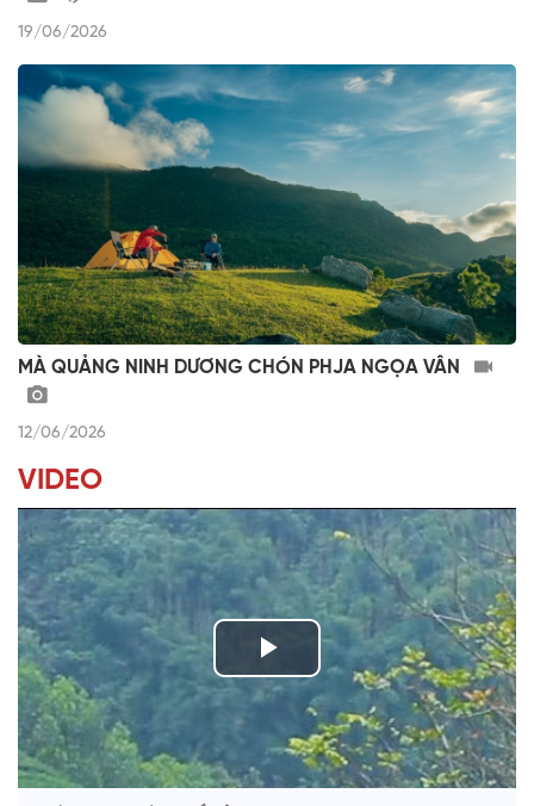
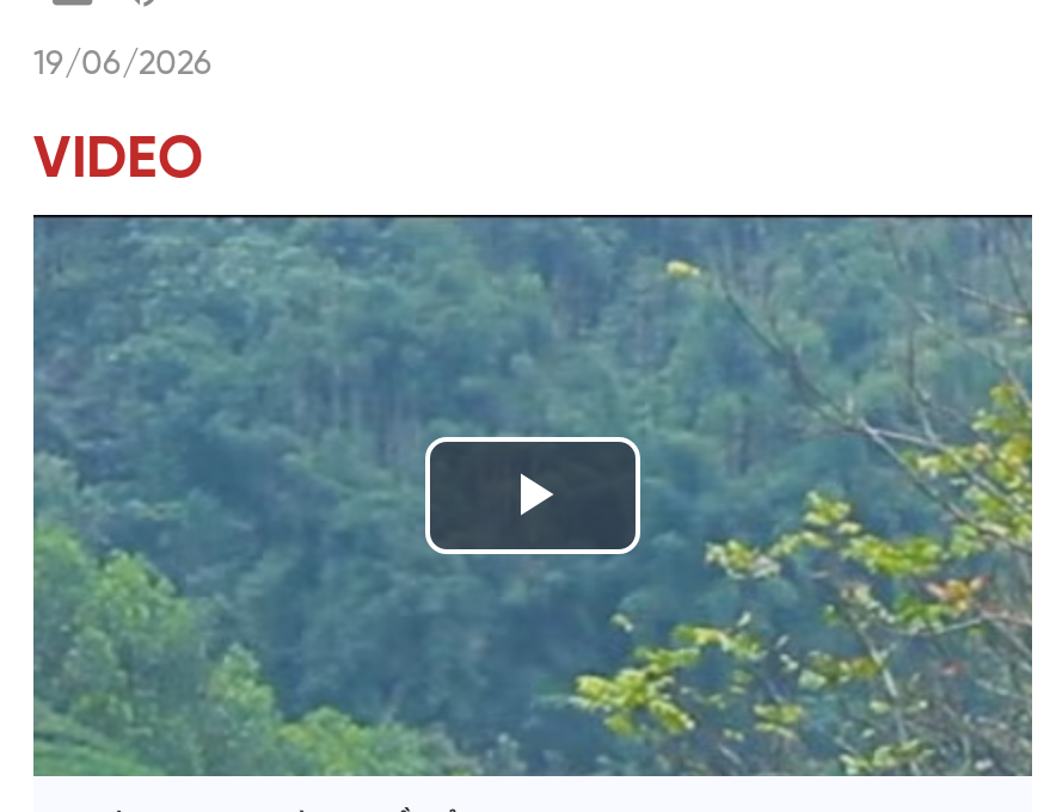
[17,63,517,442] [image] | MÀ QUẢNG NINH DƯƠNG CHÓN PHJA NGỌA VÂN | 12/06/2026 -> none

